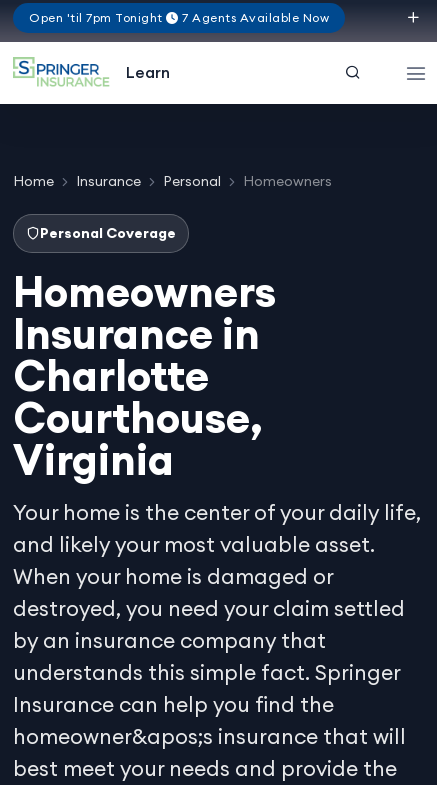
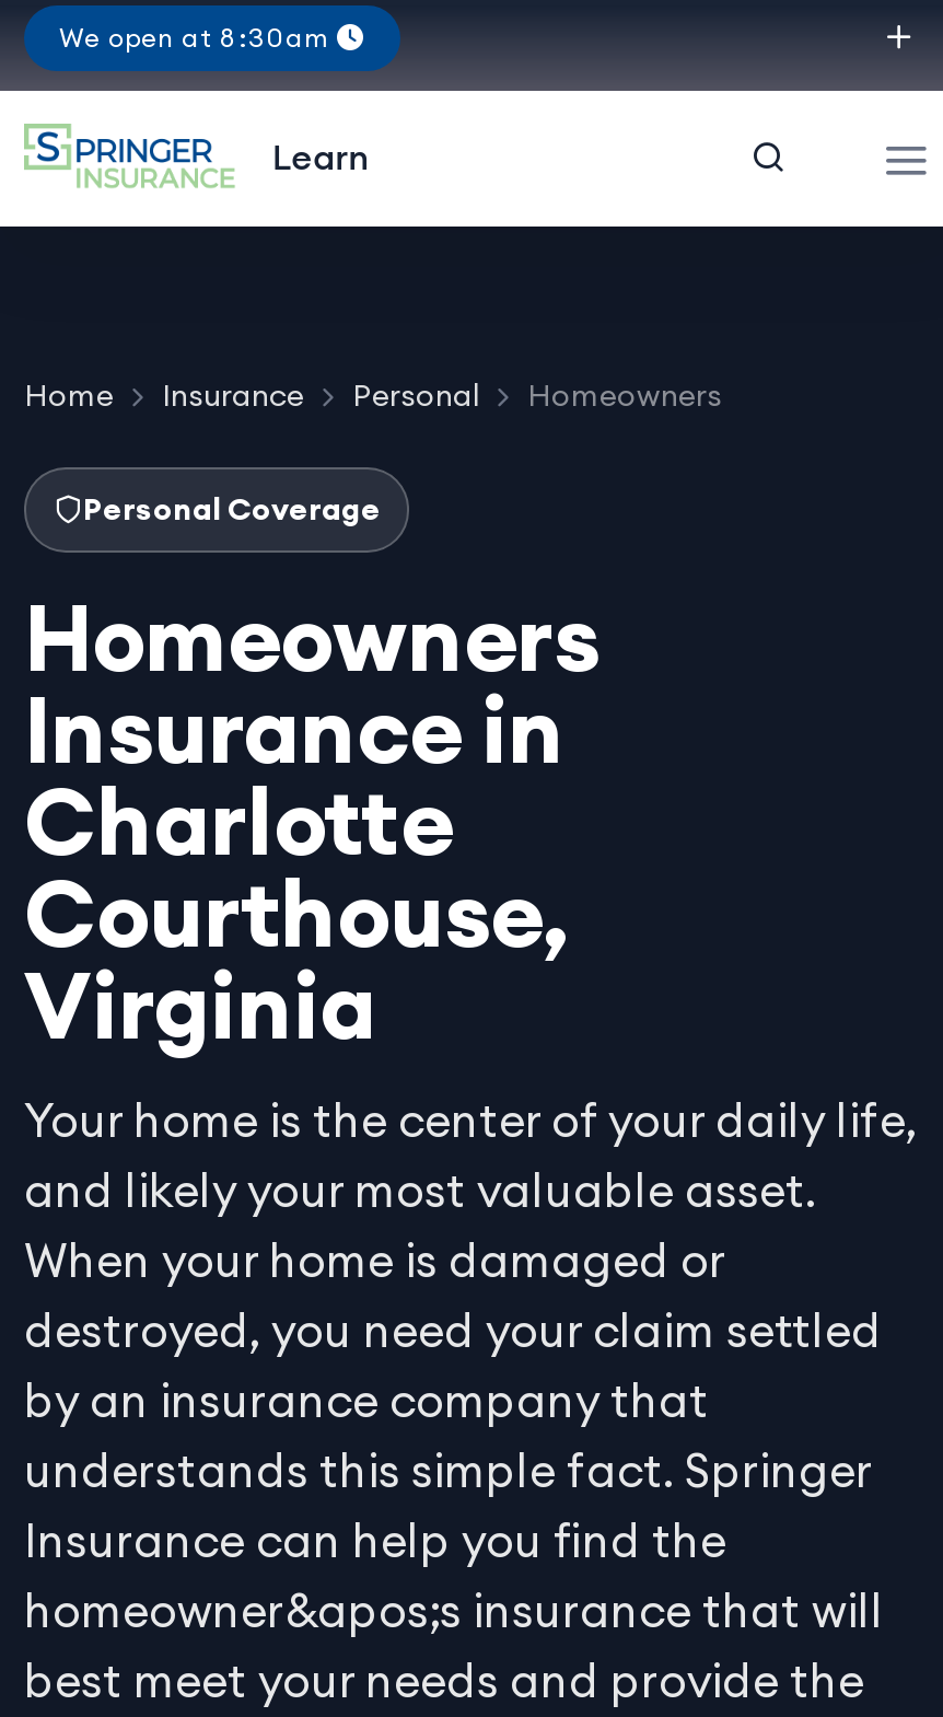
[29,10,329,25] Open 'til 7pm Tonight | 7 Agents Available Now -> [59,21,337,54] We open at 8:30am

